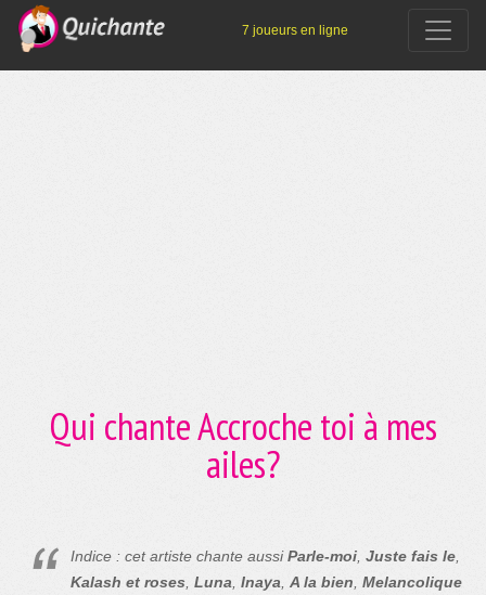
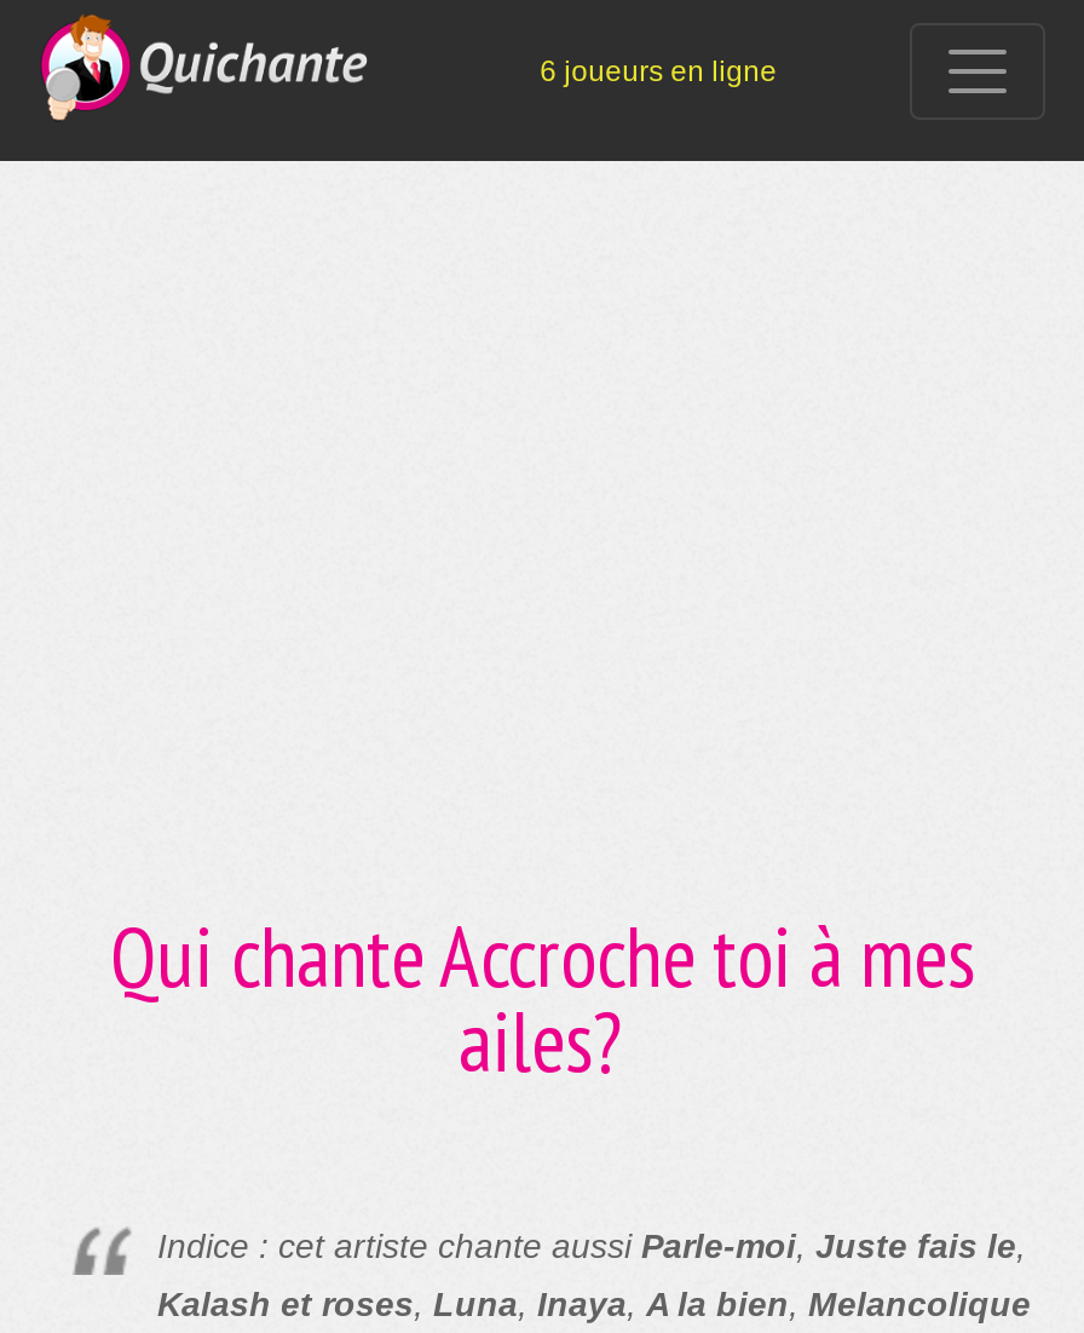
[242,23,348,38] 7 joueurs en ligne -> [540,54,777,88] 6 joueurs en ligne

